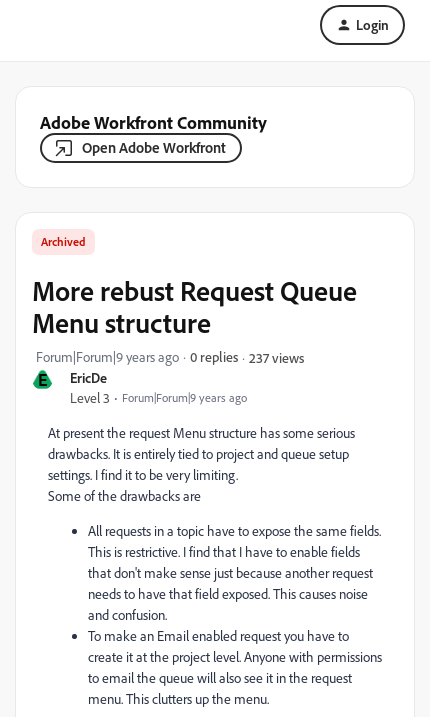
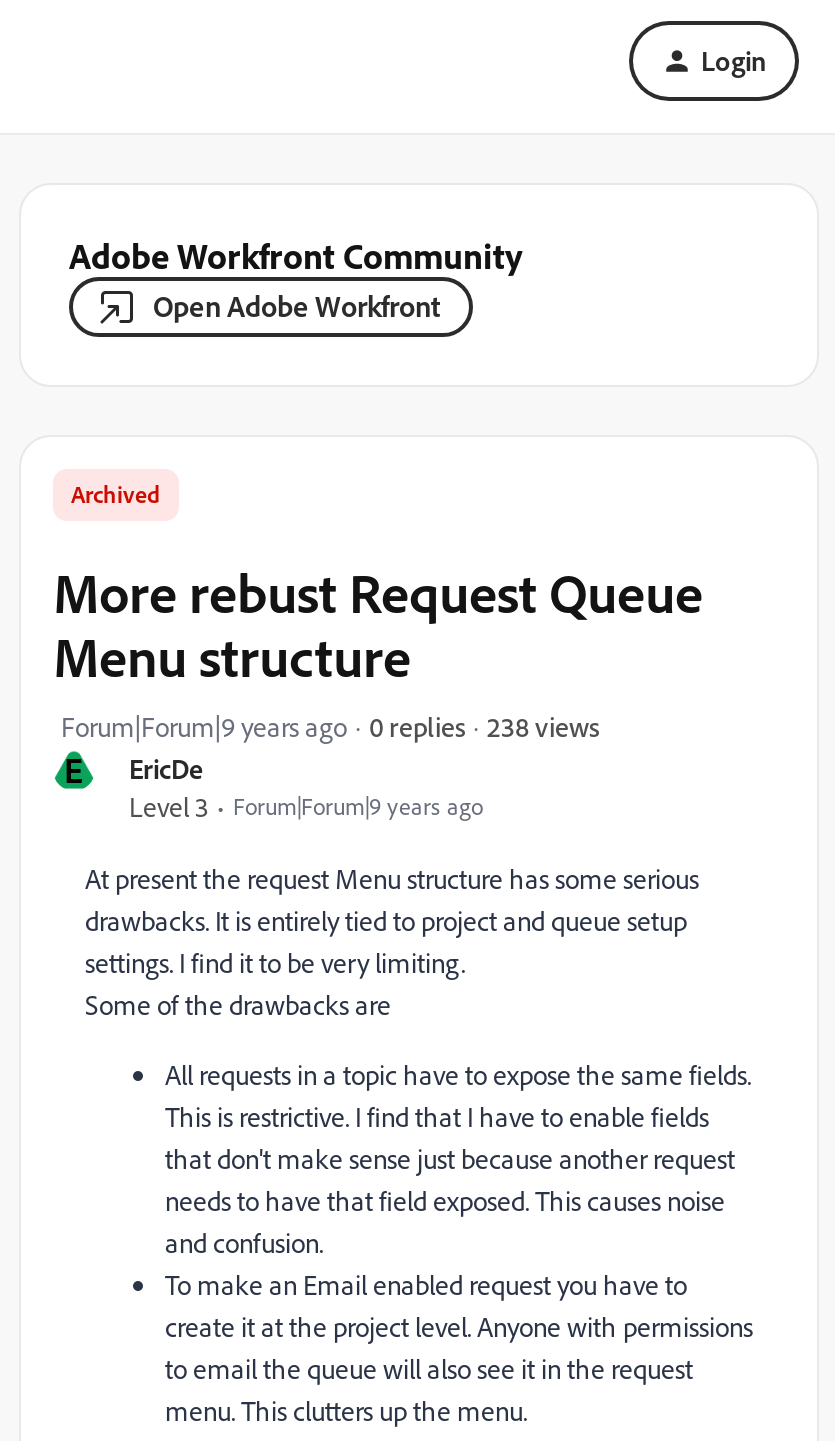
[249,348,304,365] 237 views -> [487,708,599,742] 238 views

